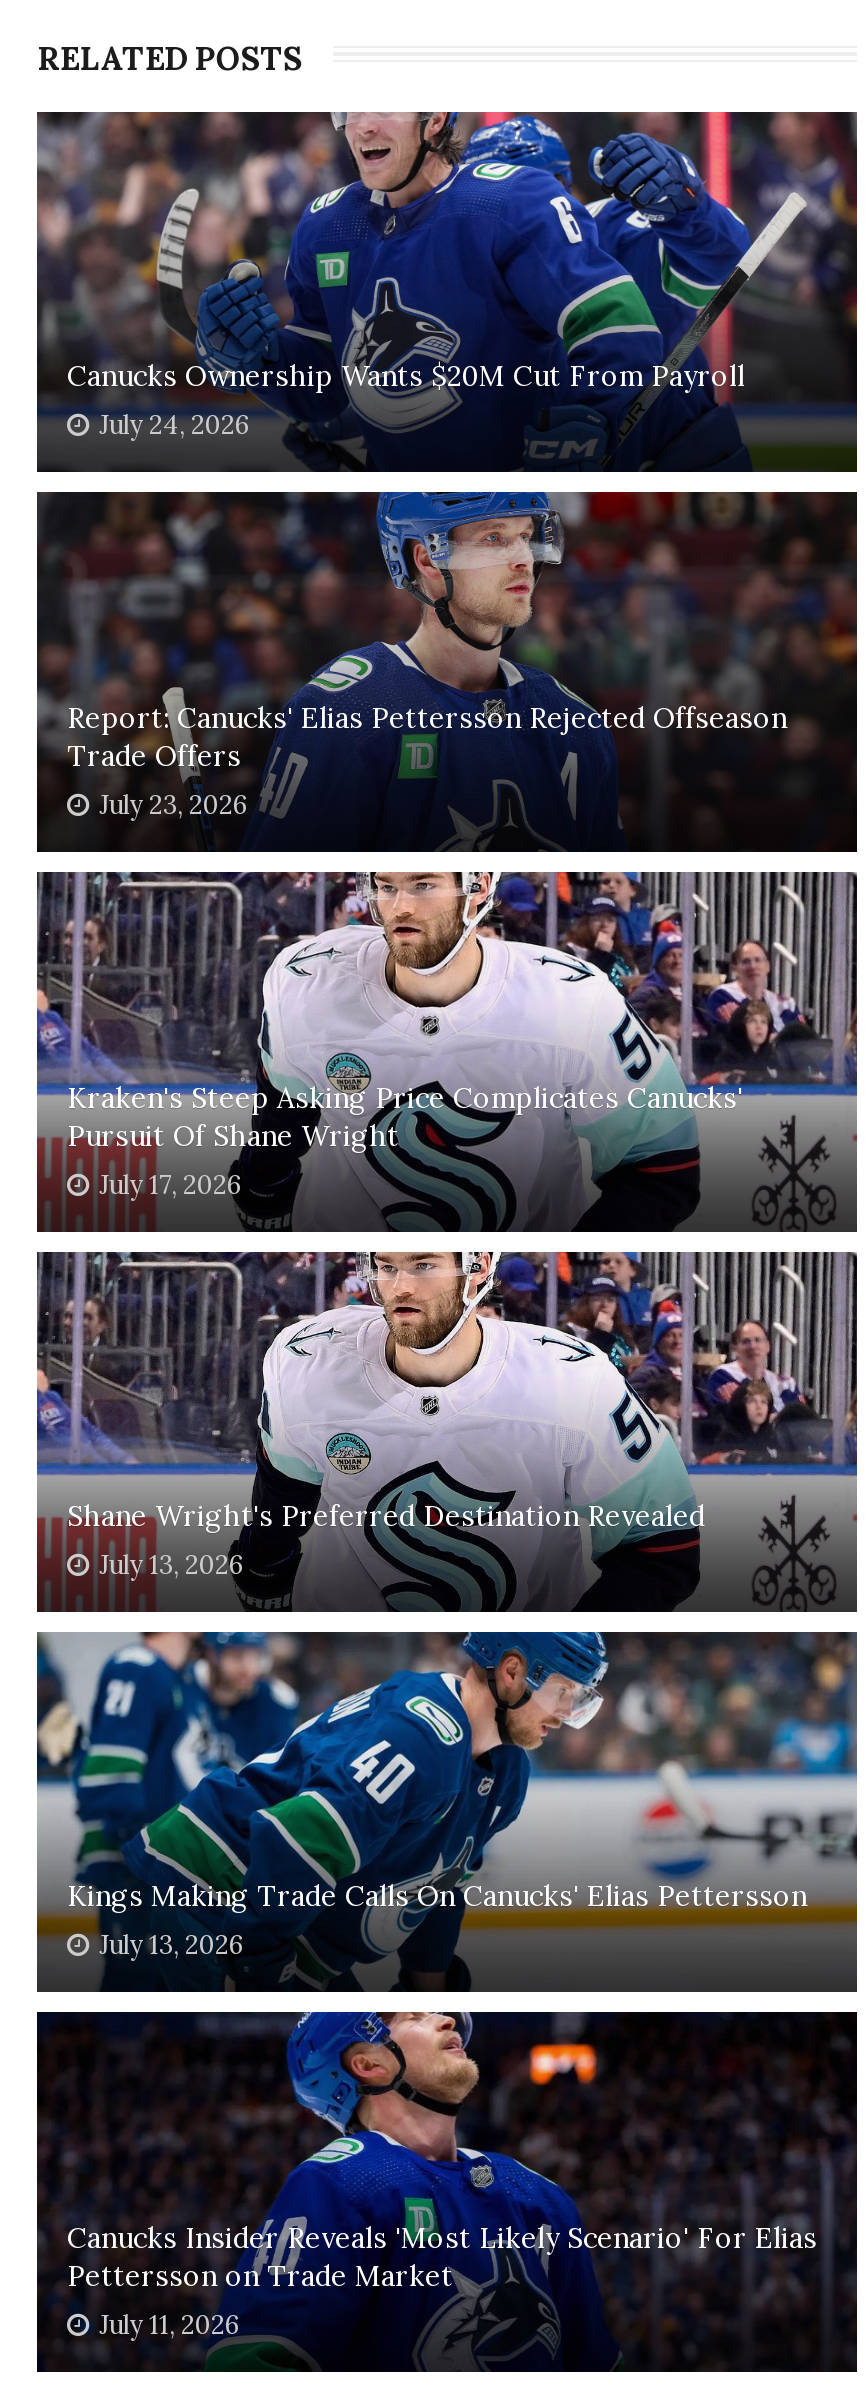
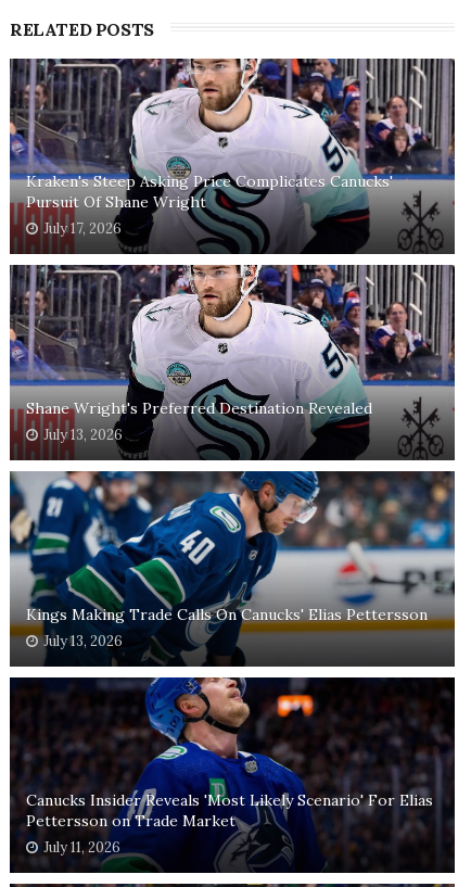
[35,110,859,472] [image] | Canucks Ownership Wants $20M Cut From Payroll | July 24, 2026 -> none
[35,490,859,852] [image] | Report: Canucks' Elias Pettersson Rejected Offseason | Trade Offers | July 23, 2026 -> none

